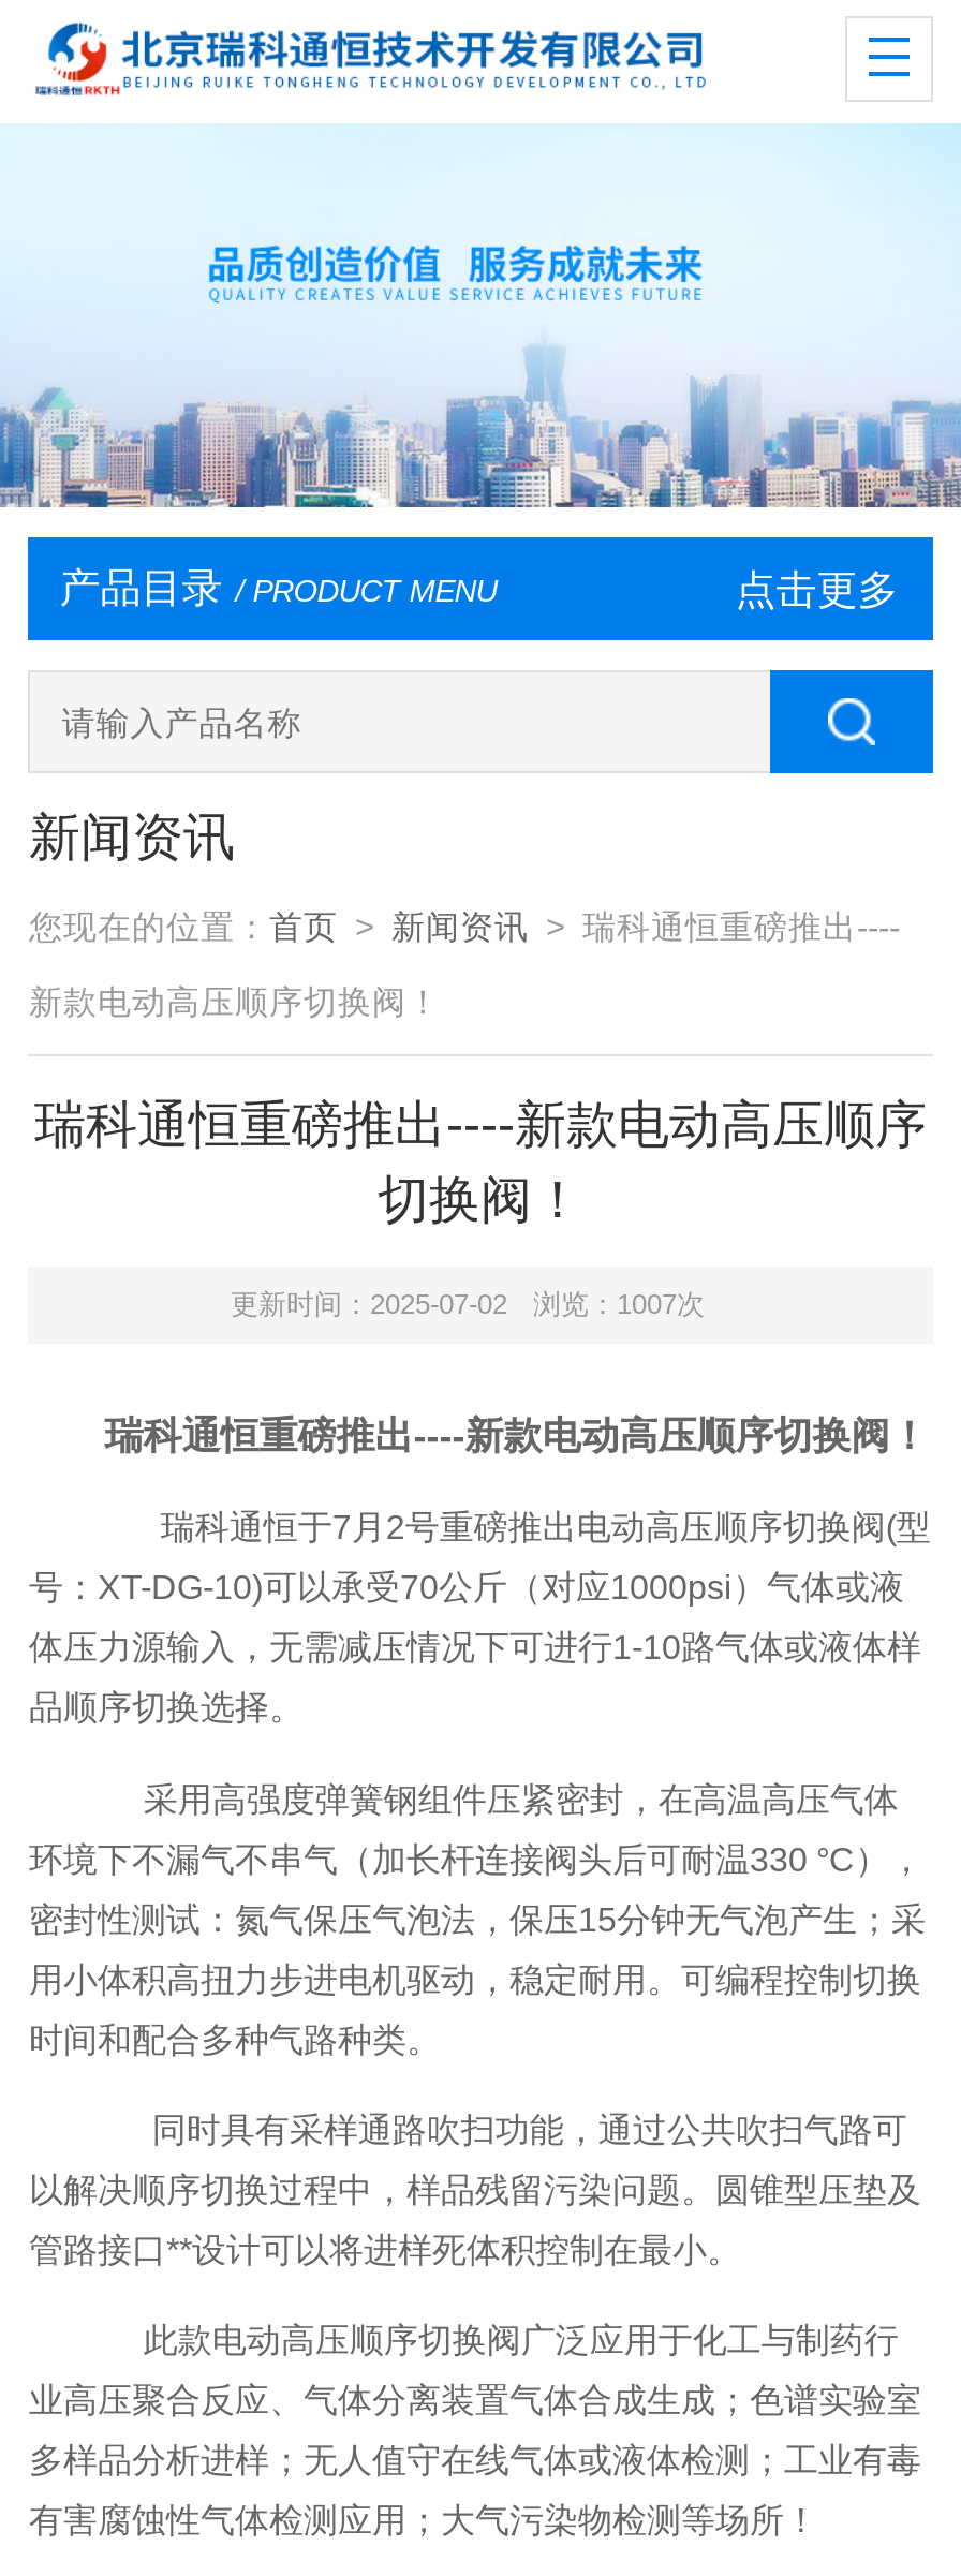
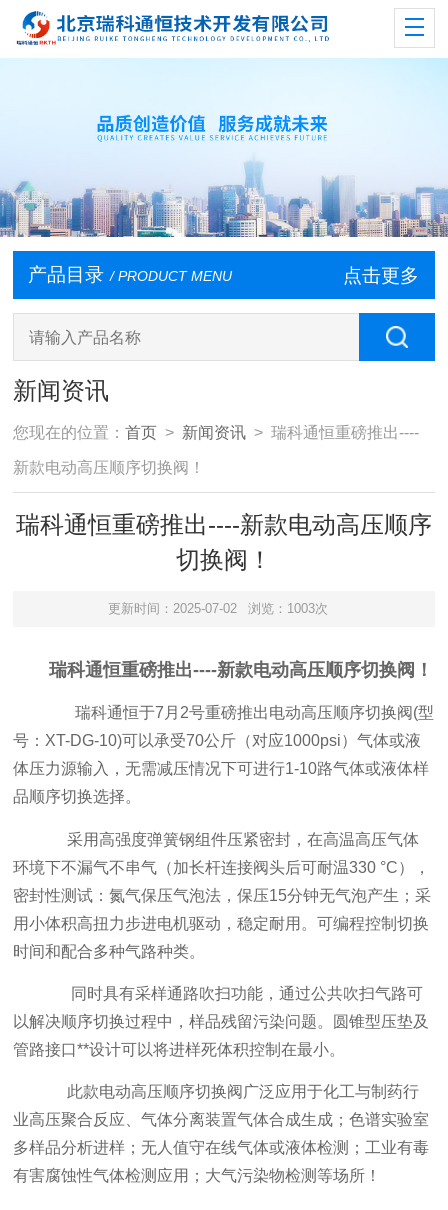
[231,1289,705,1321] 更新时间：2025-07-02 浏览：1007次 -> [107,601,328,616] 更新时间：2025-07-02 浏览：1003次

